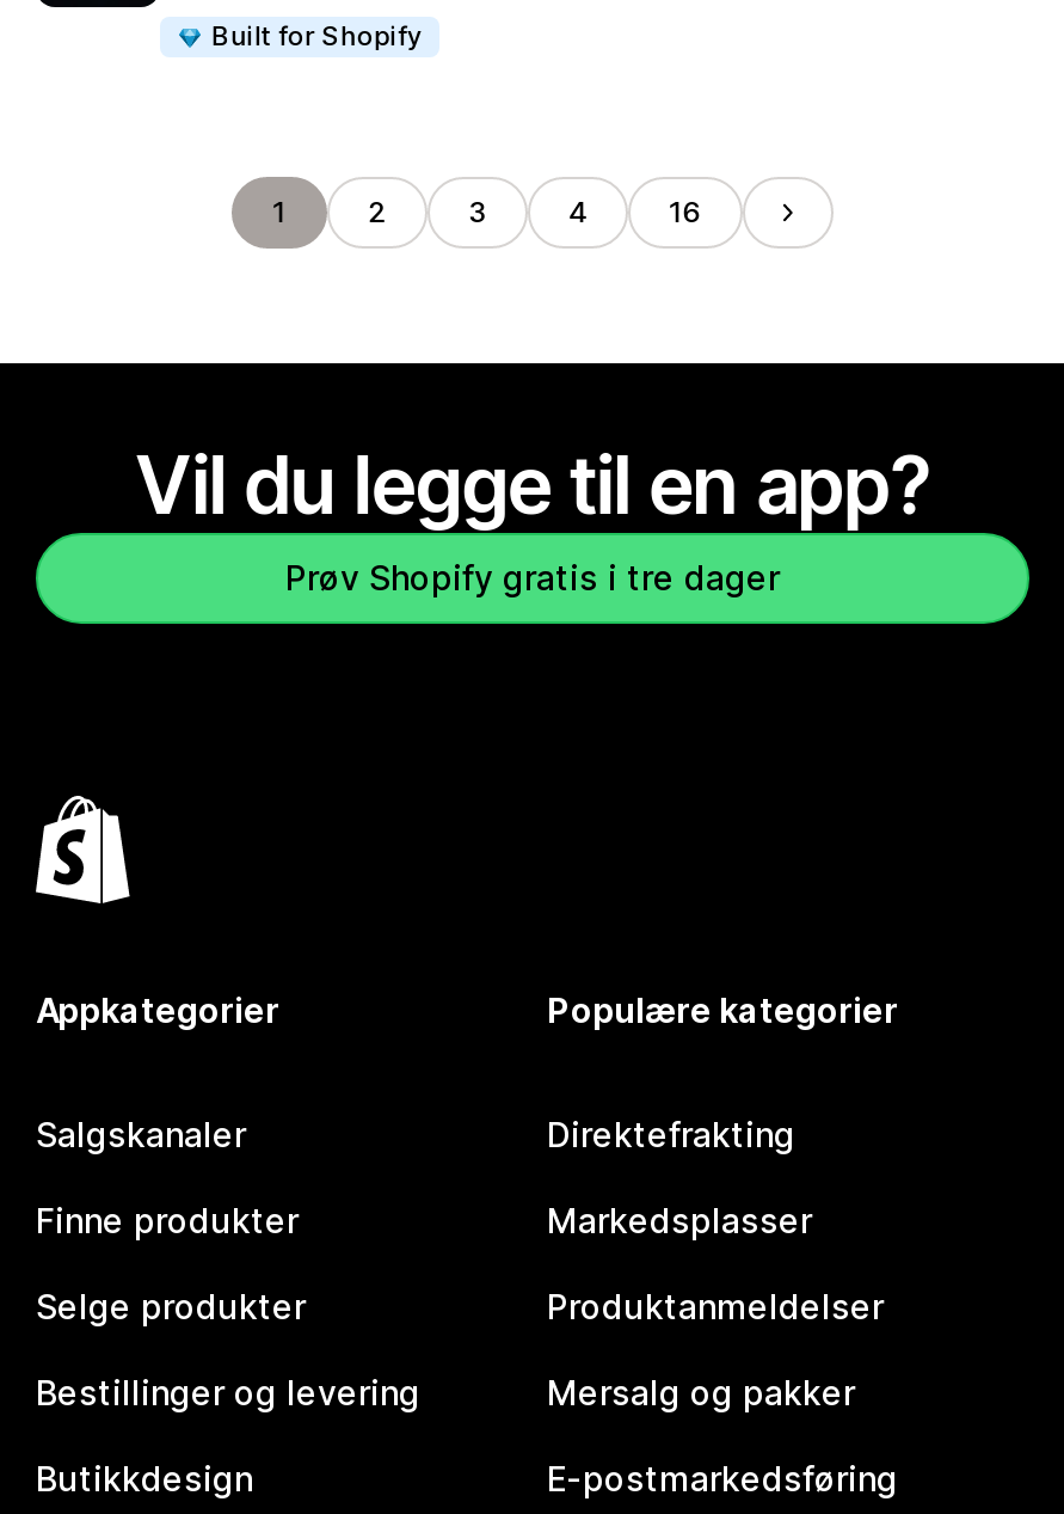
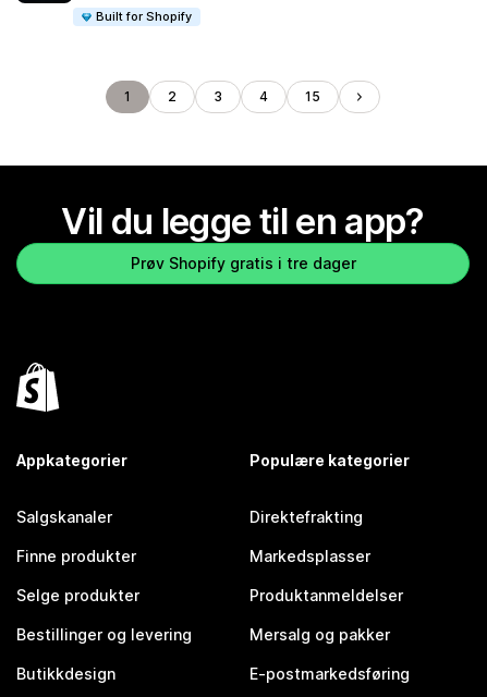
[668,194,702,229] 16 -> [305,88,320,105] 15

